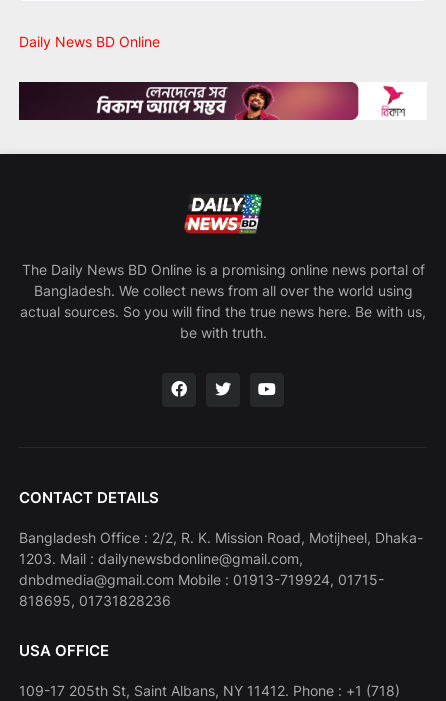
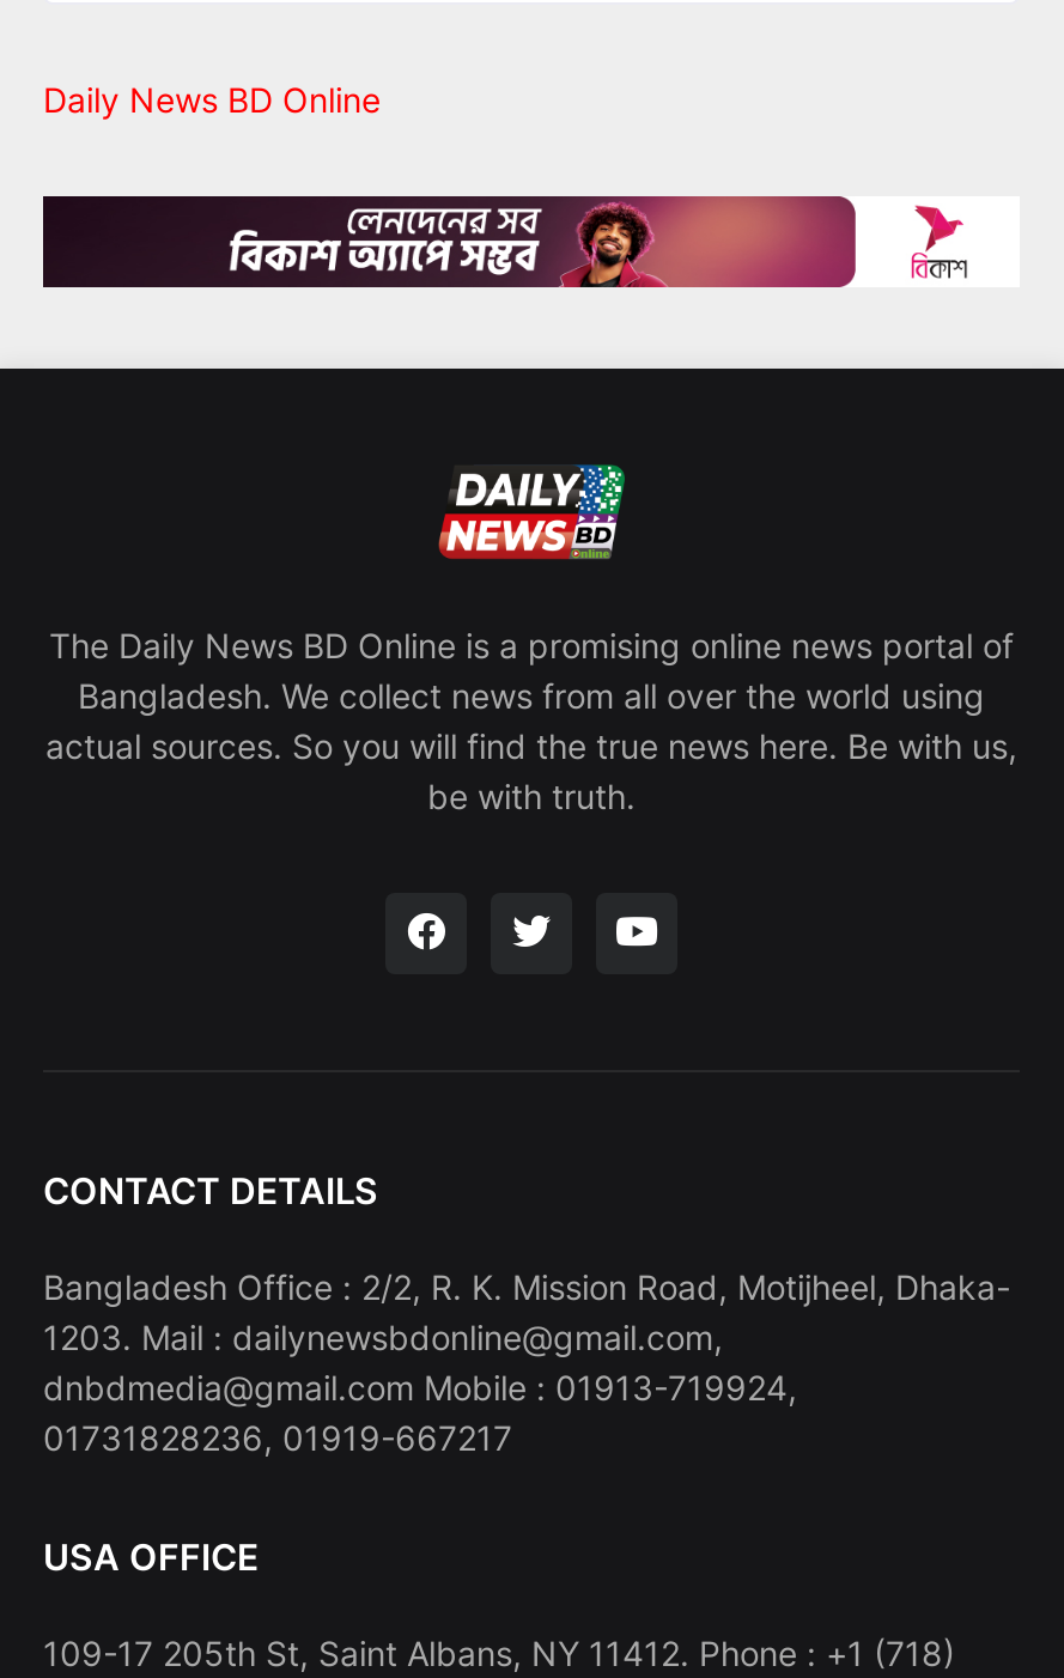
[19,571,384,609] dnbdmedia@gmail.com Mobile : 01913-719924, 01715- | 818695, 01731828236 -> [43,1366,797,1457] dnbdmedia@gmail.com Mobile : 01913-719924, | 01731828236, 01919-667217

